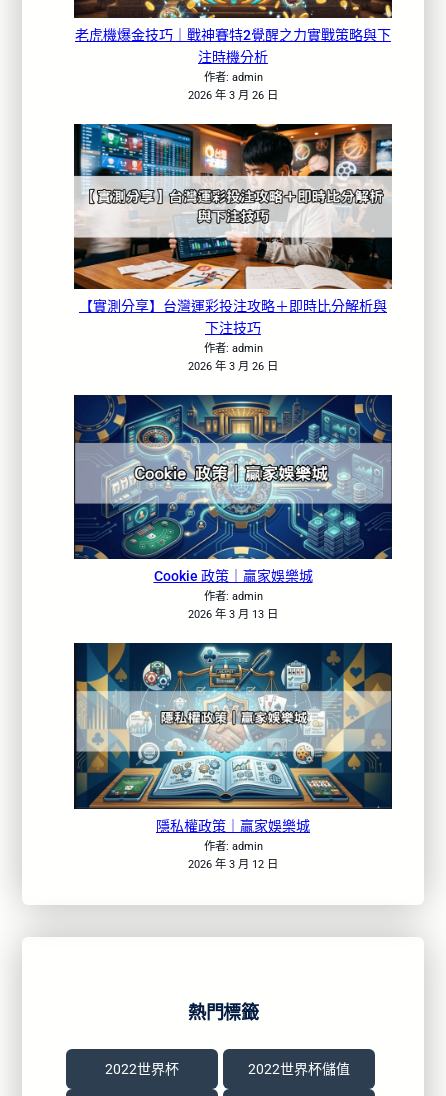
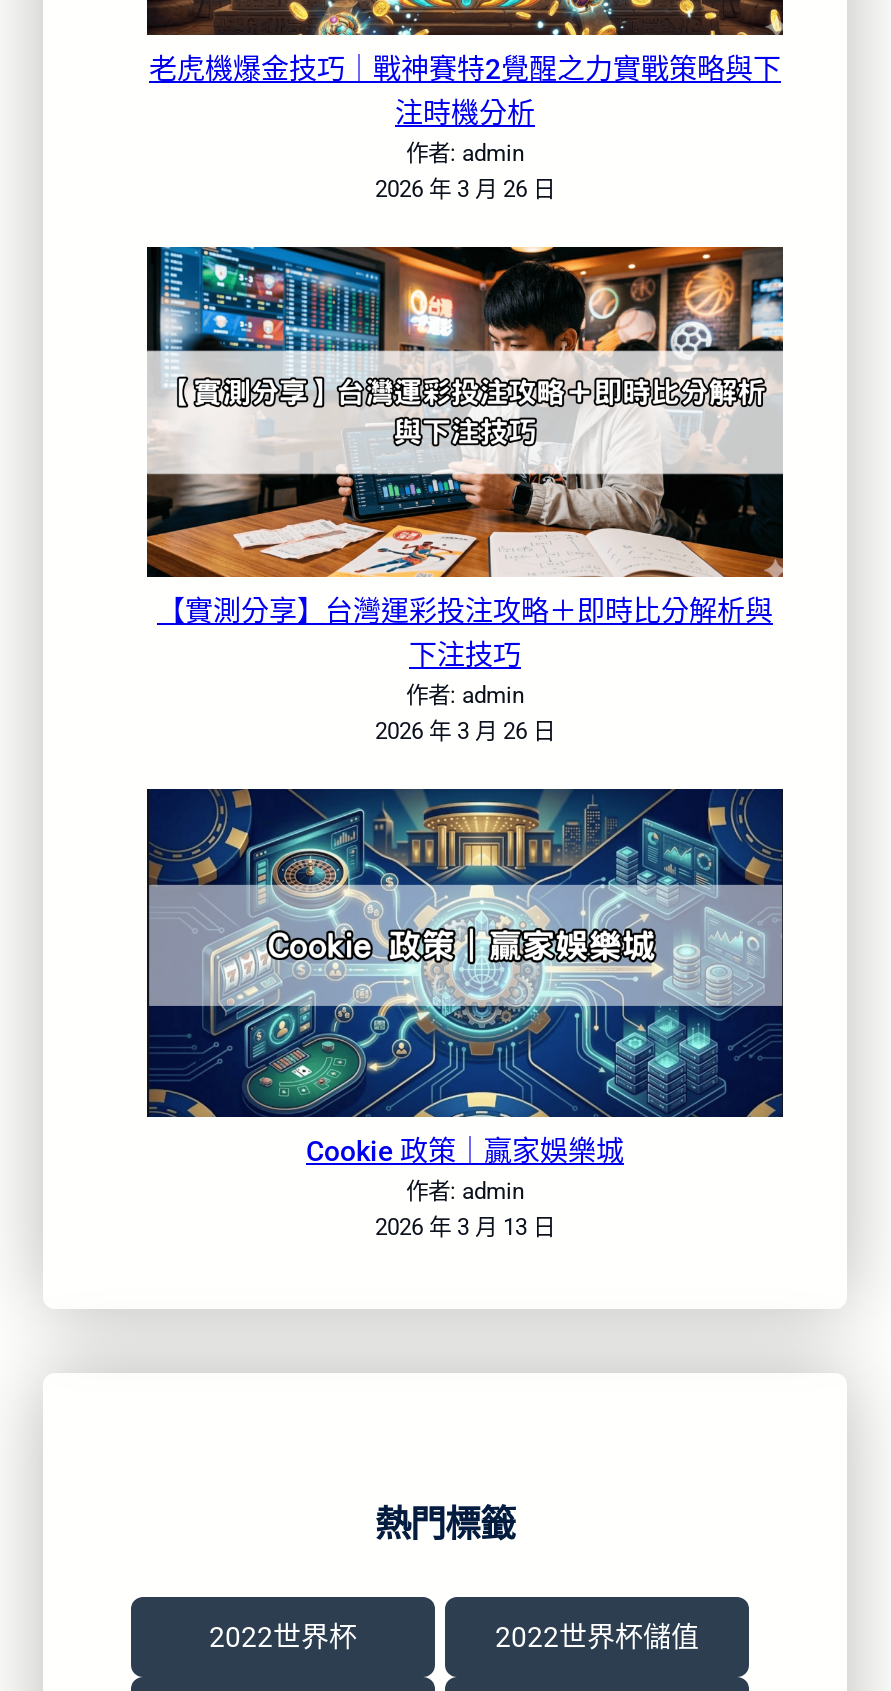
[74,642,392,871] [image] | 隱私權政策｜贏家娛樂城 | 作者: admin | 2026 年 3 月 12 日 -> none

